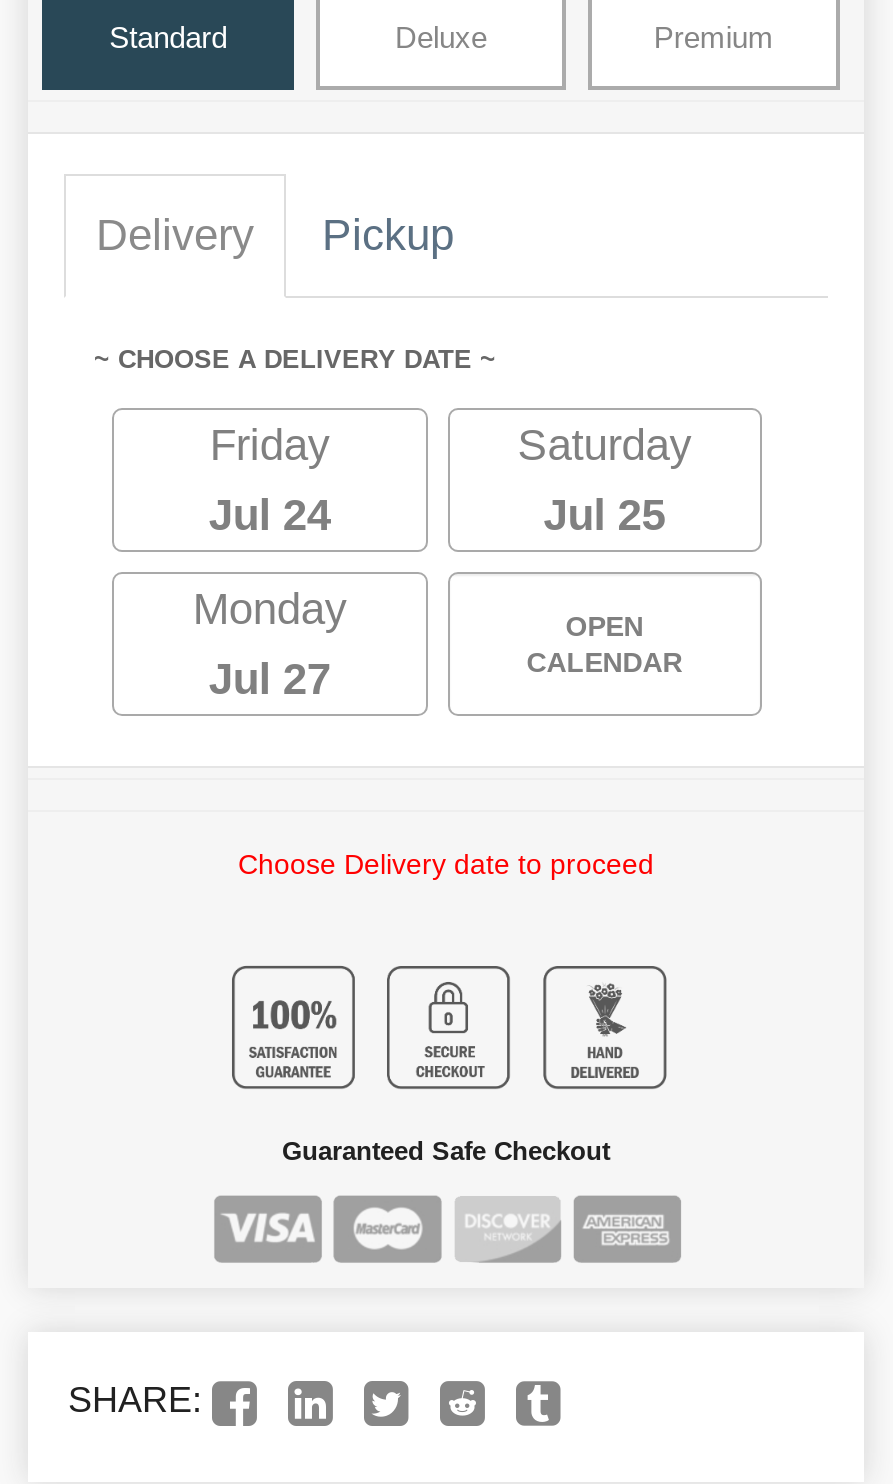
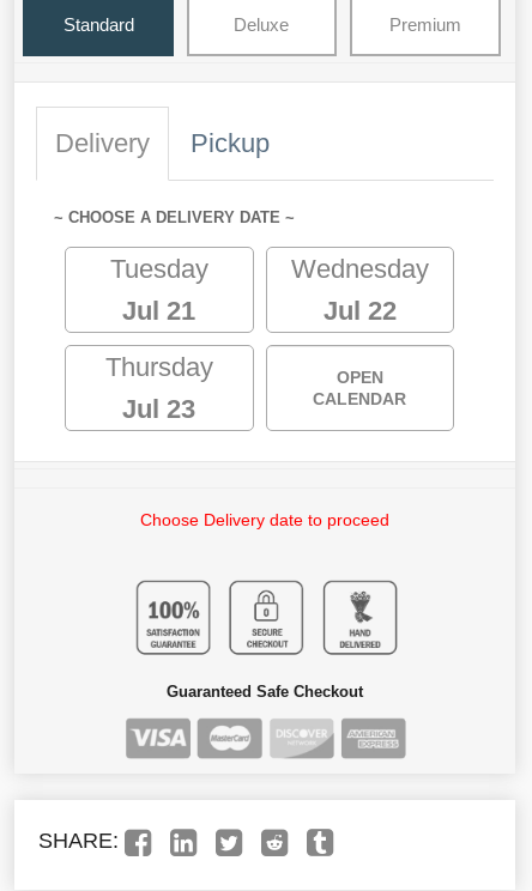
[209,420,331,540] Friday | Jul 24 -> [110,254,208,326] Tuesday | Jul 21
[518,420,692,540] Saturday | Jul 25 -> [291,254,429,326] Wednesday | Jul 22
[193,584,347,704] Monday | Jul 27 -> [105,352,213,424] Thursday | Jul 23

